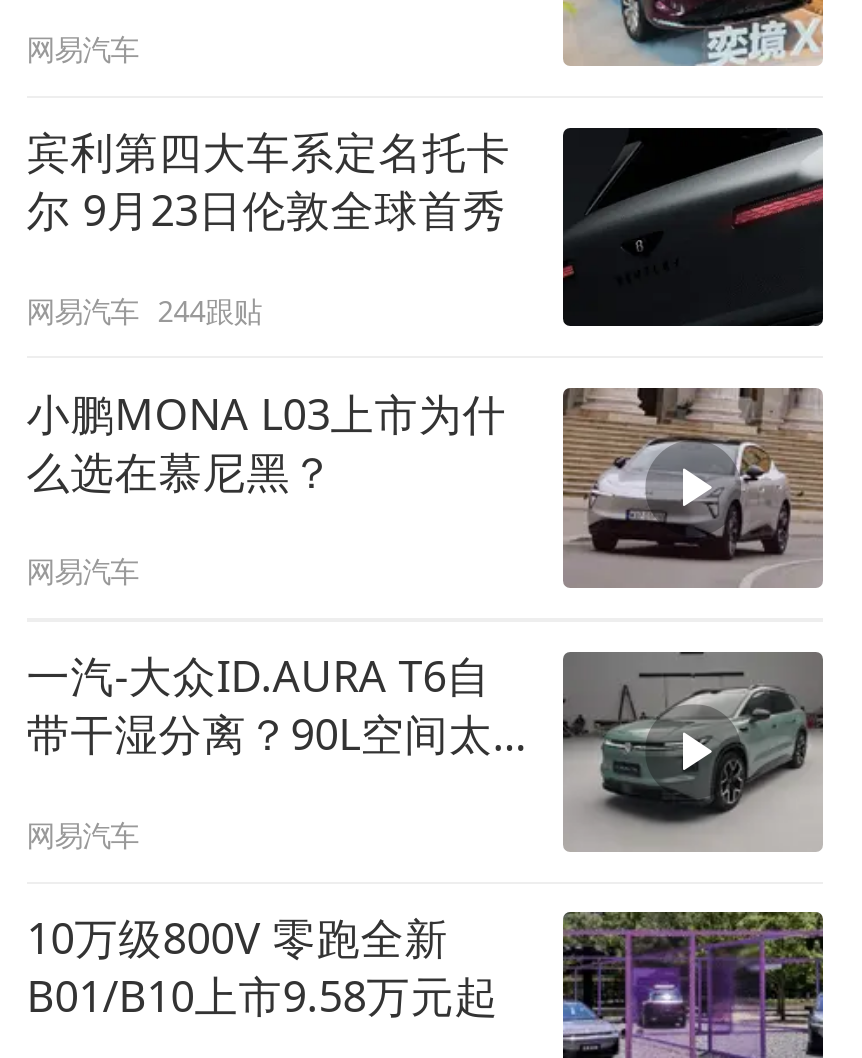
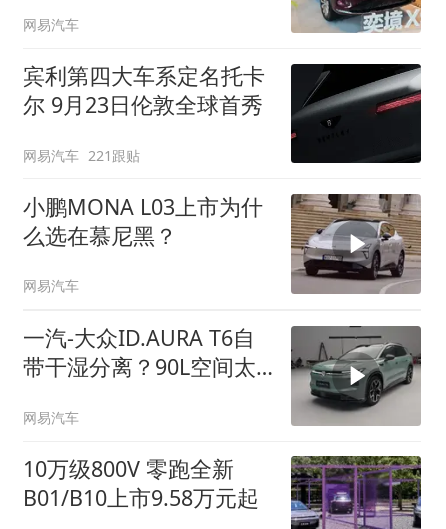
[26,291,262,329] 网易汽车 244跟贴 -> [23,146,140,165] 网易汽车 221跟贴

